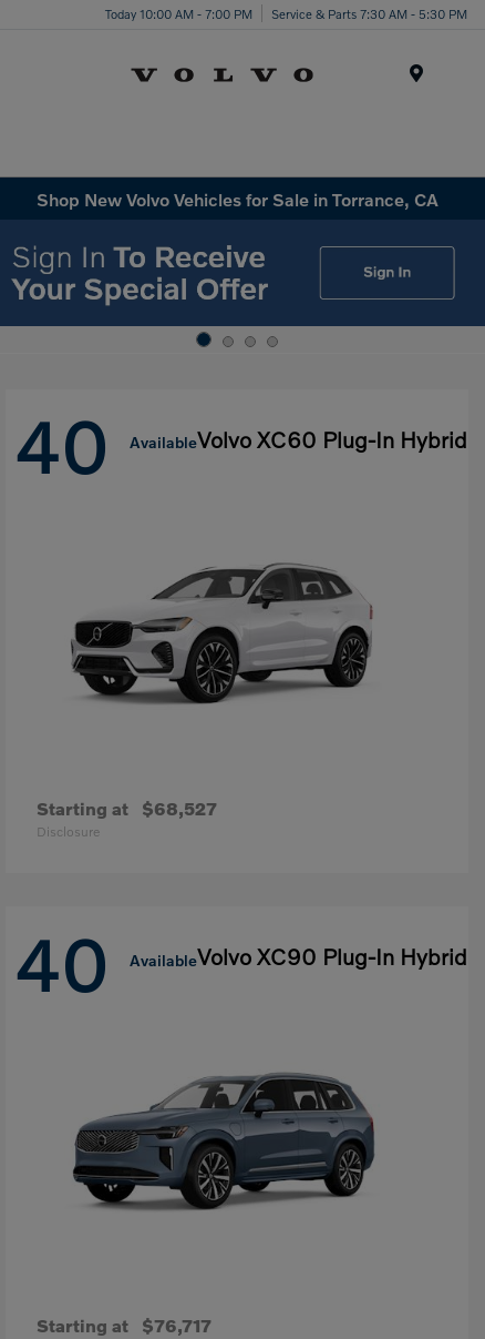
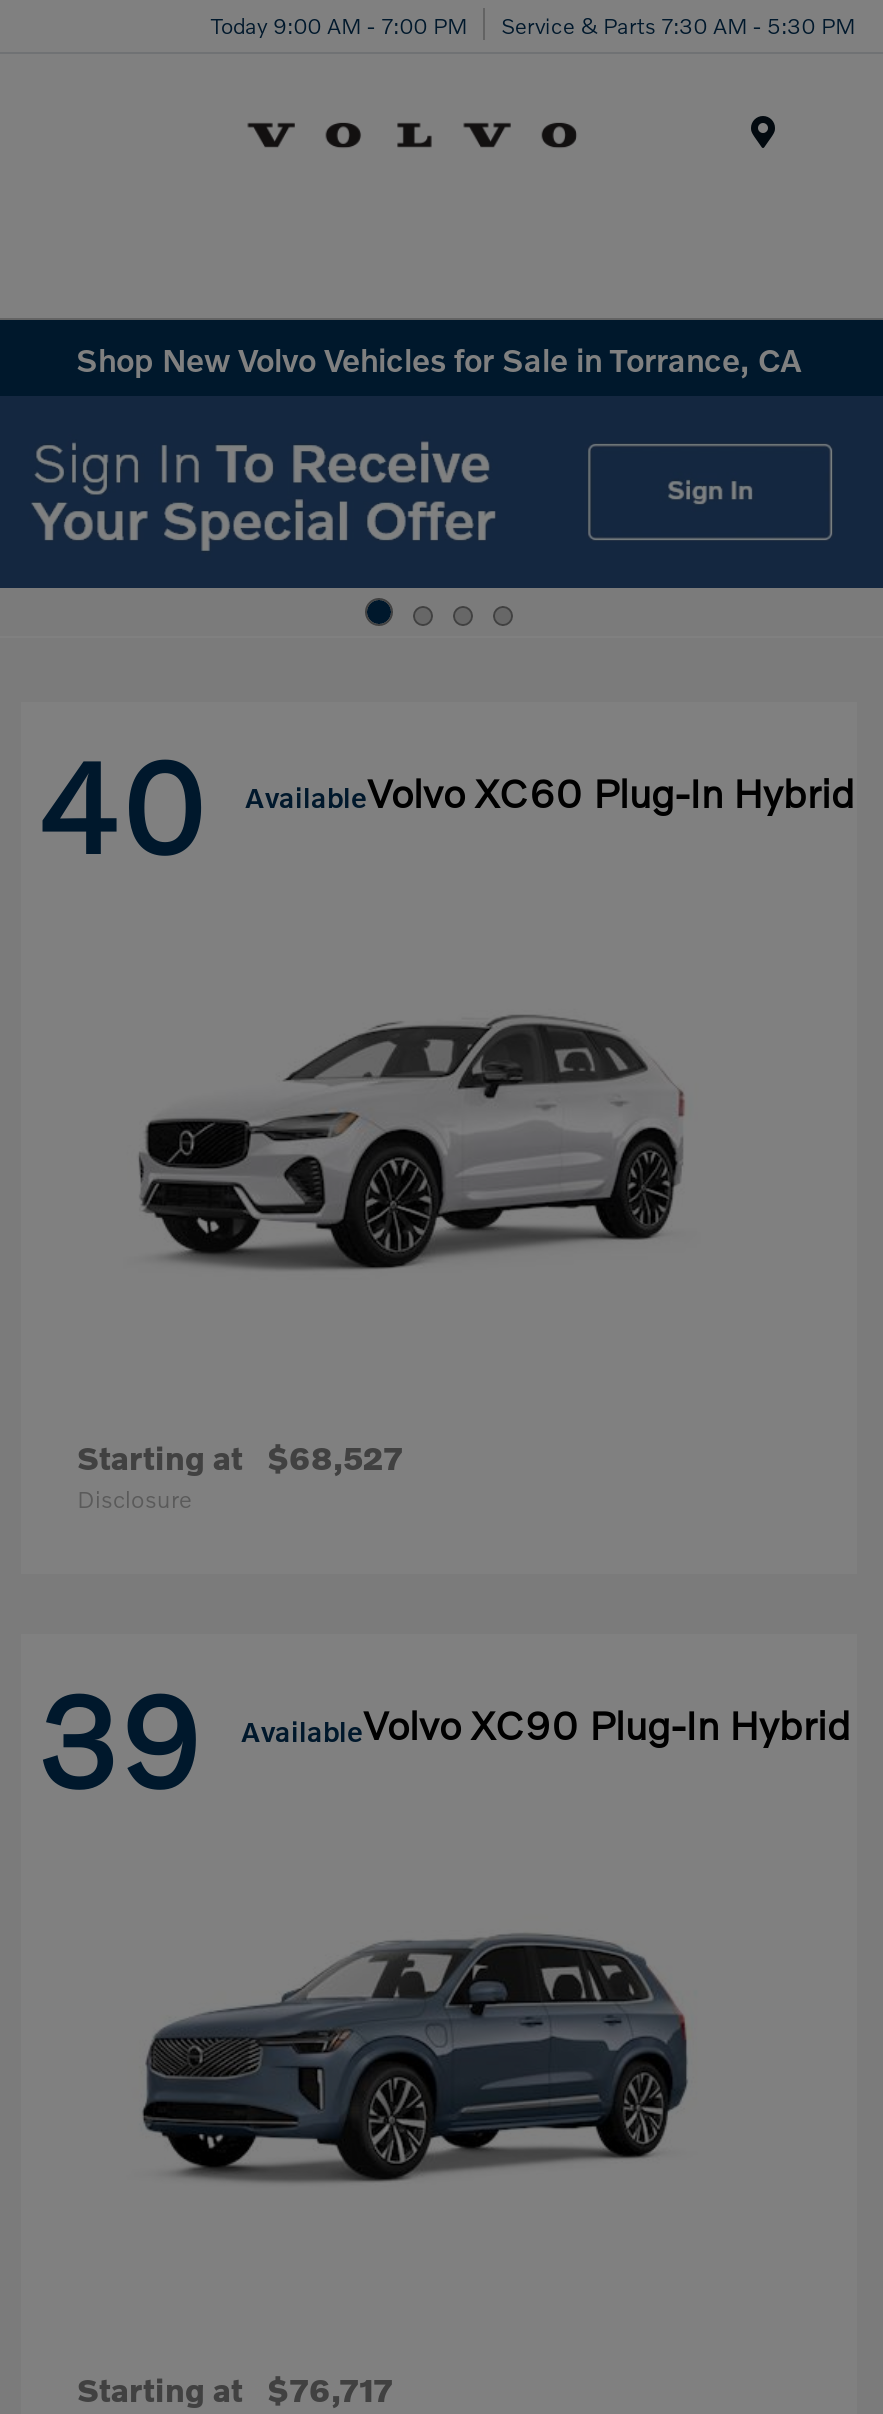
[105,5,467,21] Today 10:00 AM - 7:00 PM Service & Parts 7:30 AM - 5:30 PM -> [211,9,855,37] Today 9:00 AM - 7:00 PM Service & Parts 7:30 AM - 5:30 PM
[14,921,467,1007] 40 AvailableVolvo XC90 Plug-In Hybrid -> [37,1661,851,1815] 39 AvailableVolvo XC90 Plug-In Hybrid

